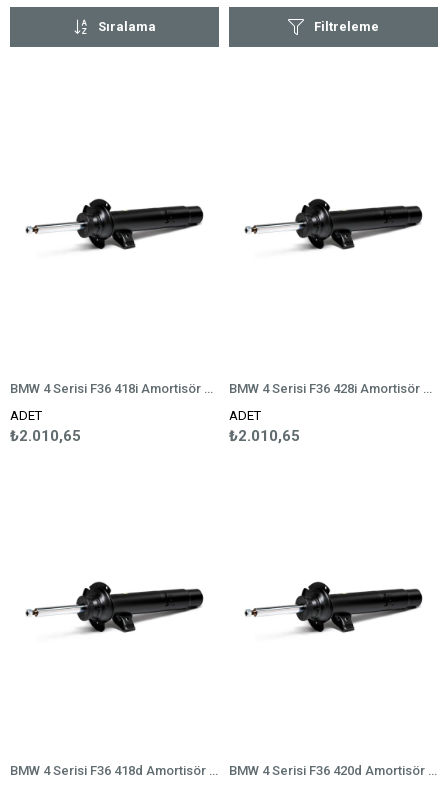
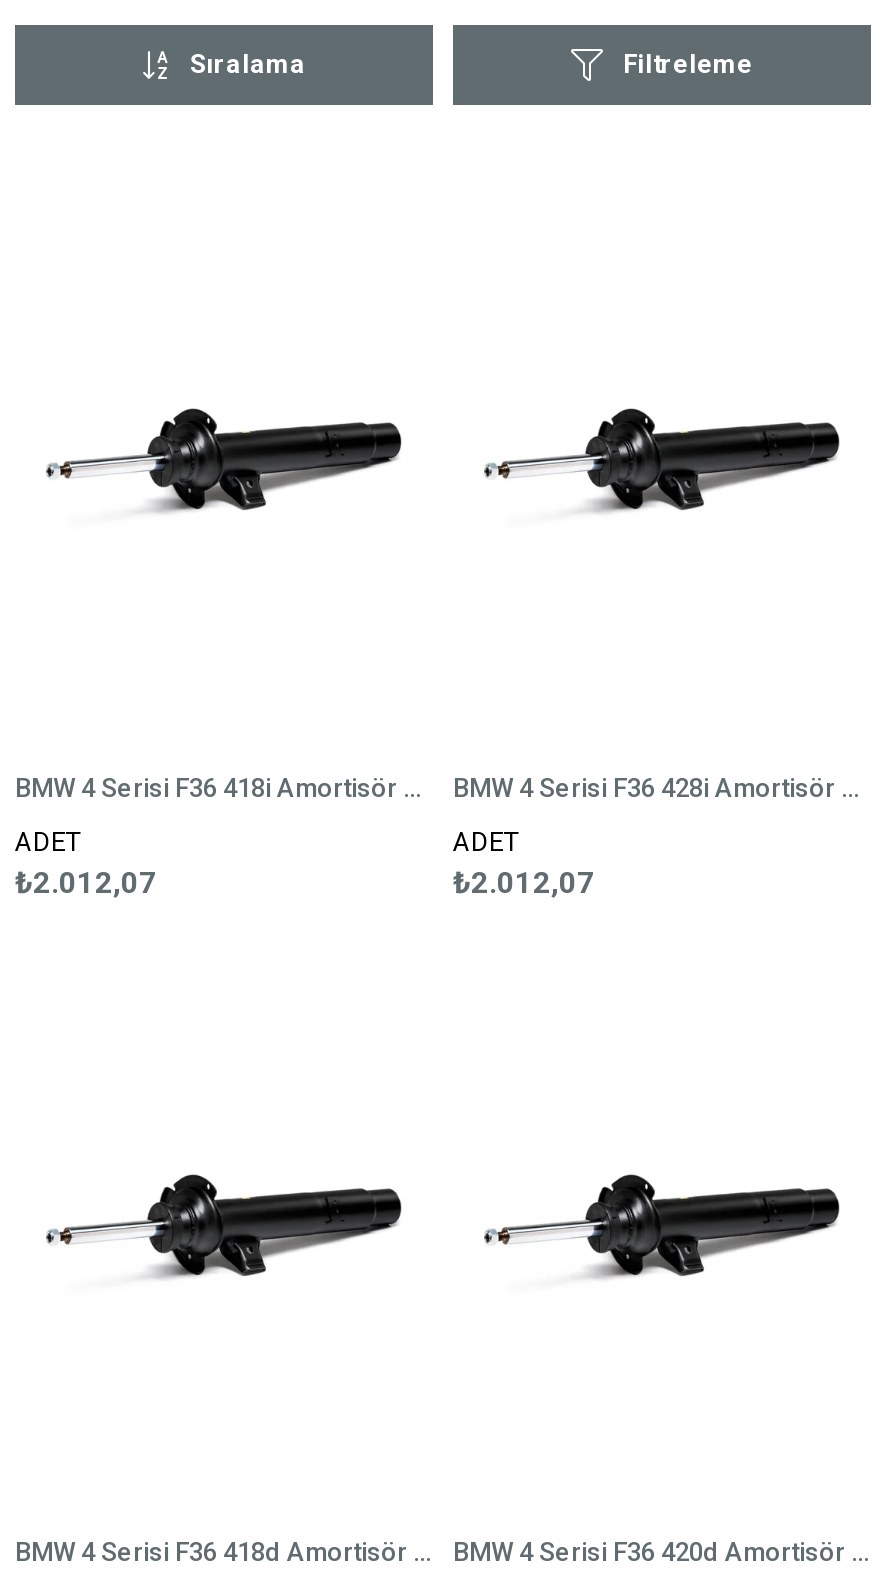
[10,426,81,444] ₺2.010,65 -> [15,864,157,900] ₺2.012,07
[229,426,300,444] ₺2.010,65 -> [453,864,595,900] ₺2.012,07

